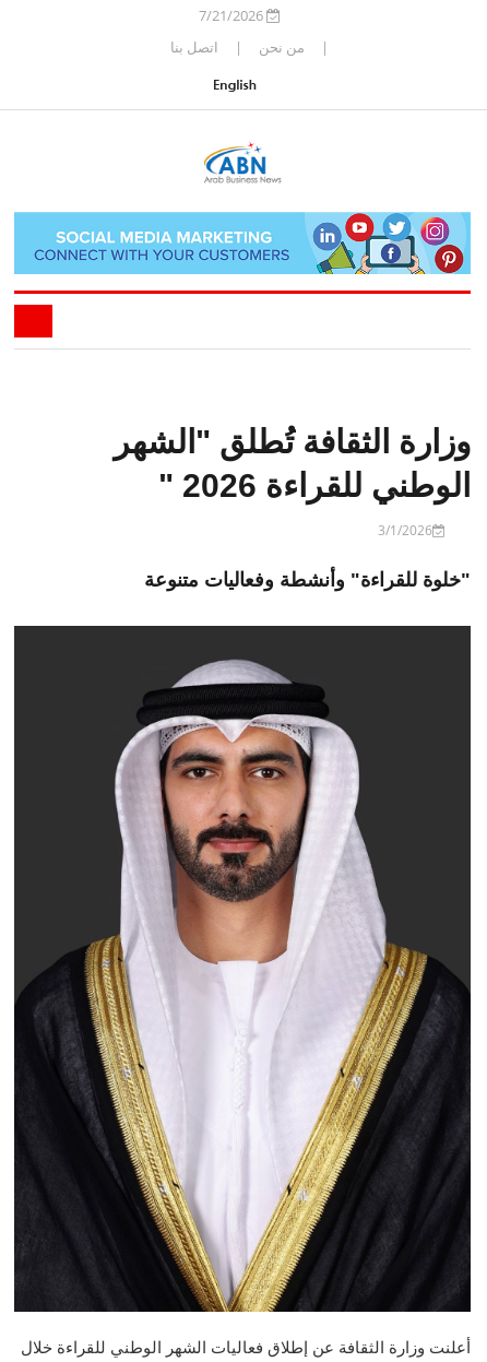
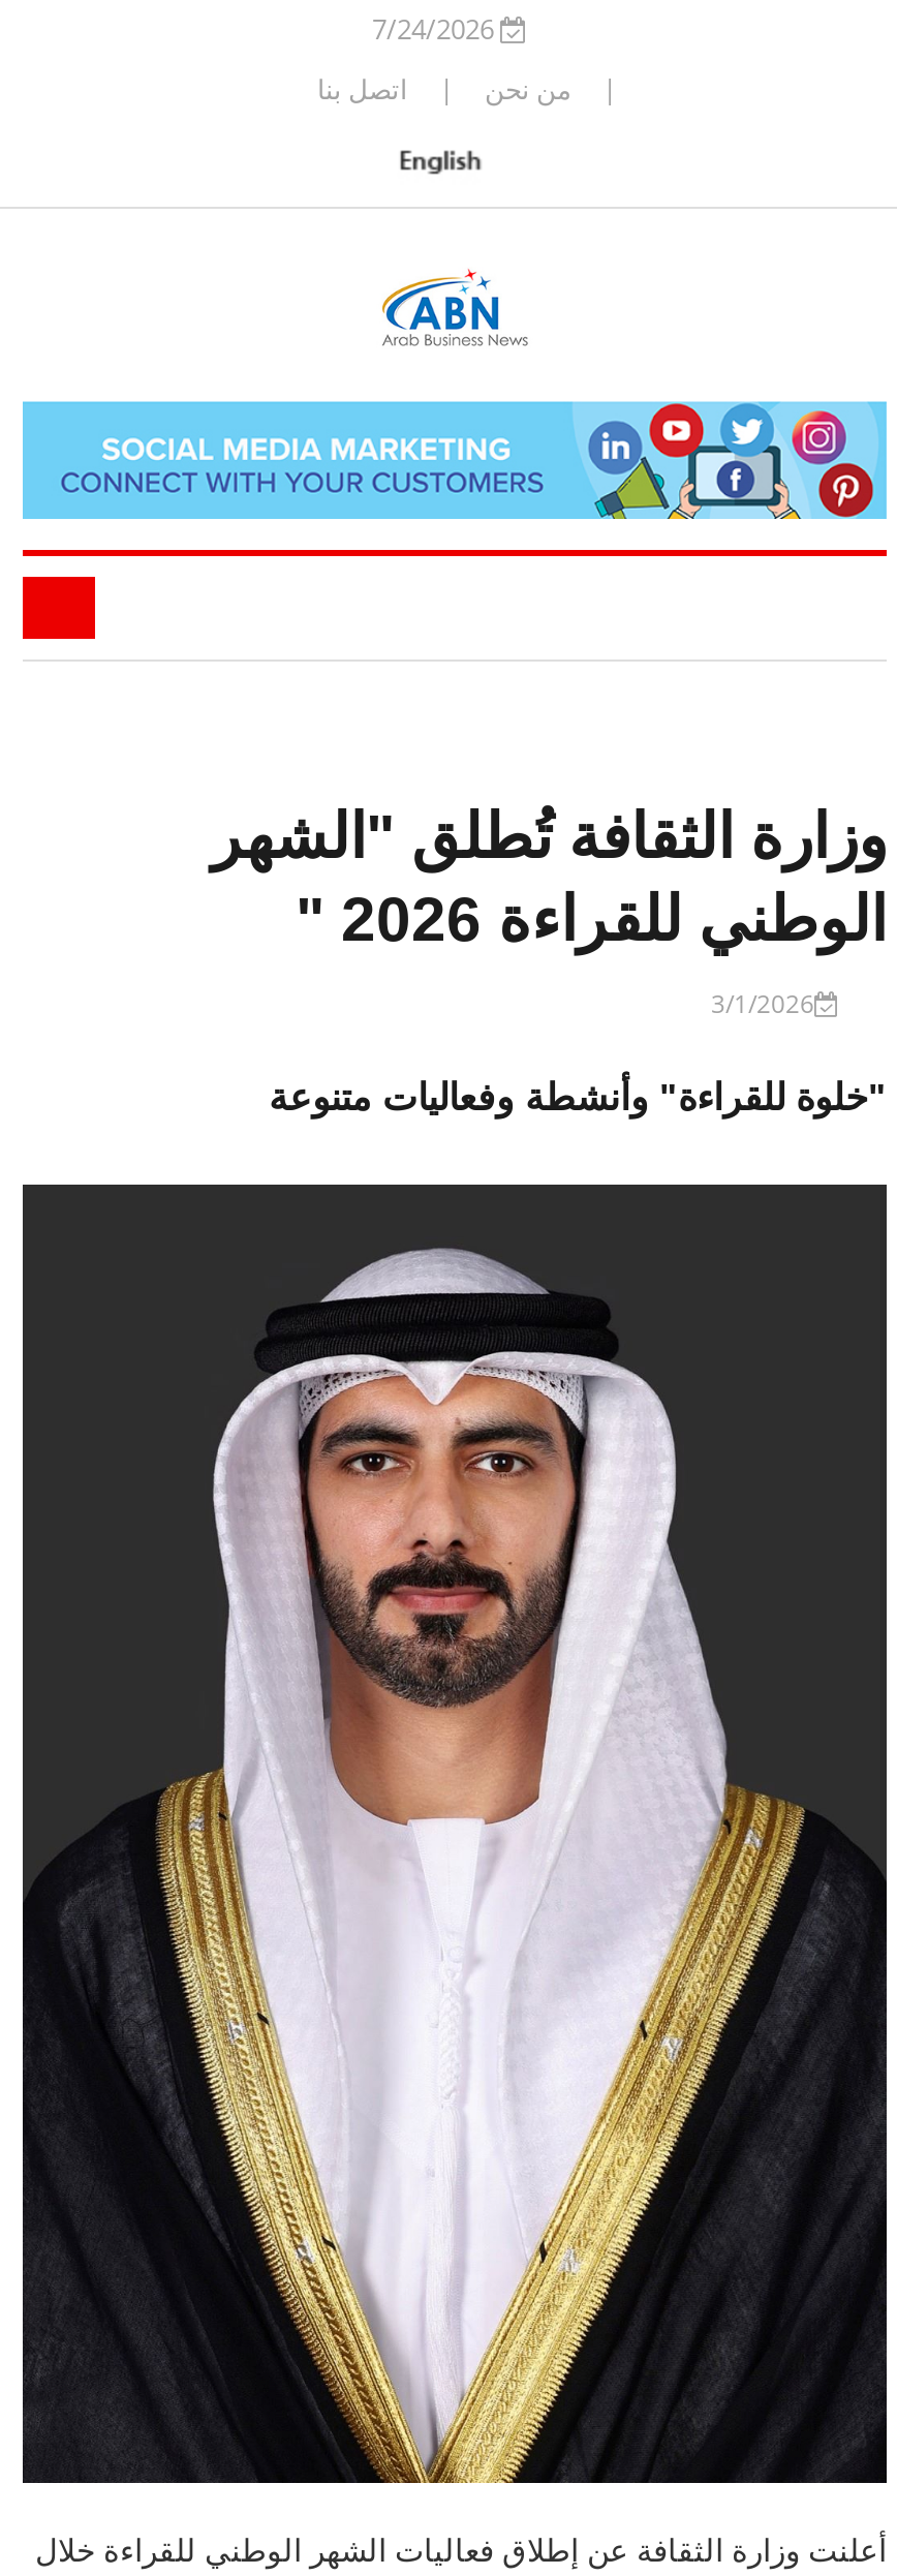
[199,5,263,25] 7/21/2026 -> [372,10,494,48] 7/24/2026

